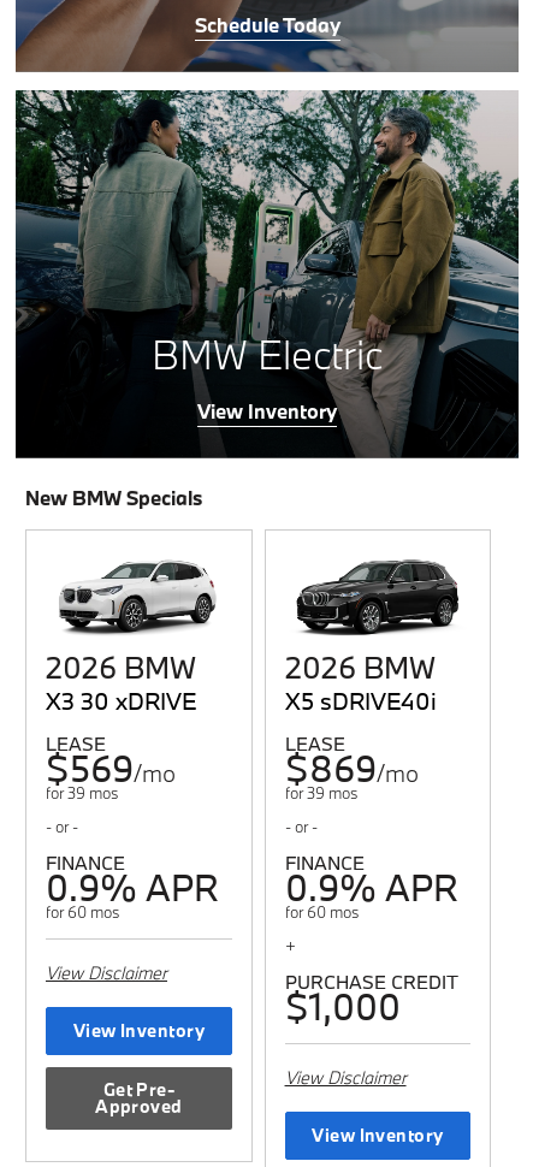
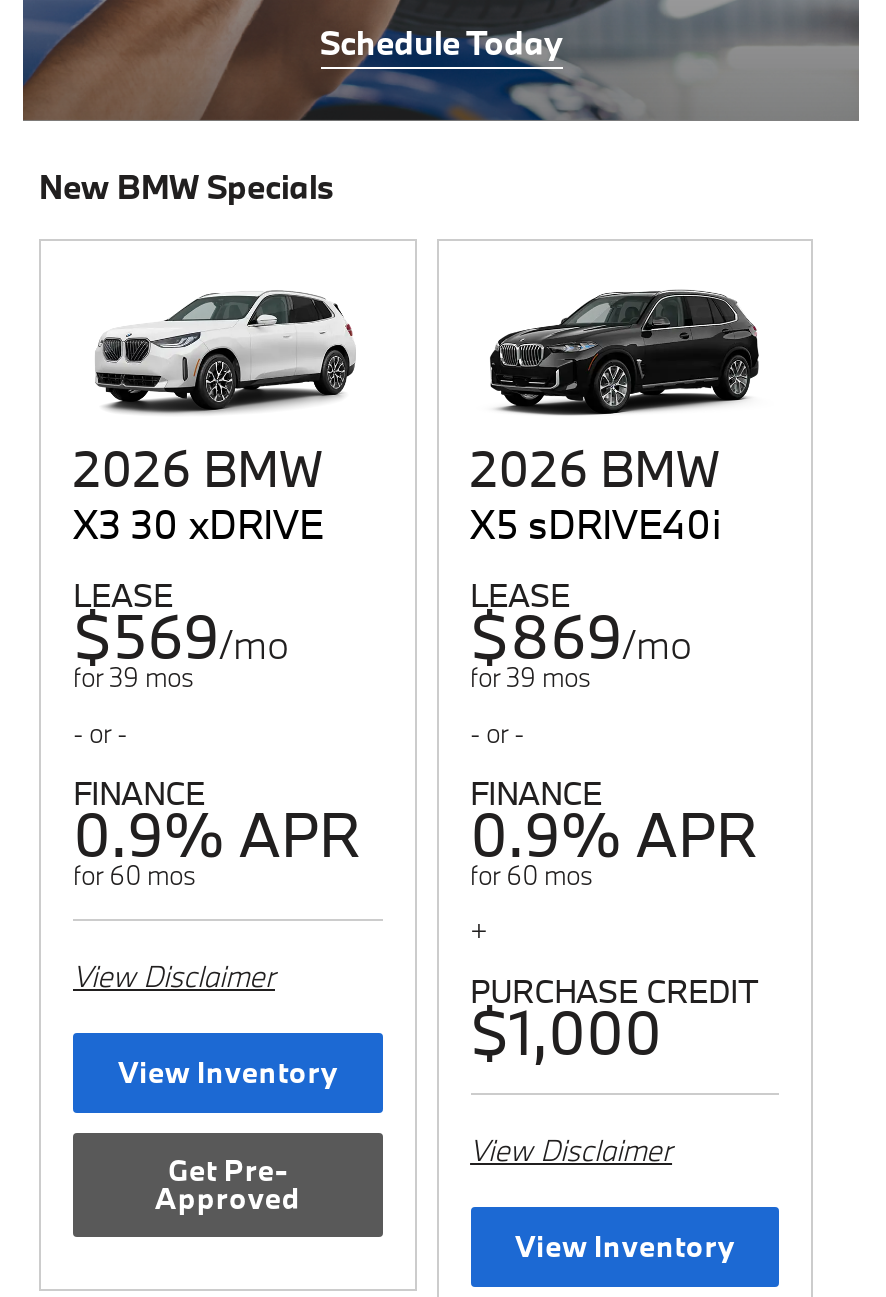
[14,89,519,460] [image] | BMW Electric | View Inventory -> none

